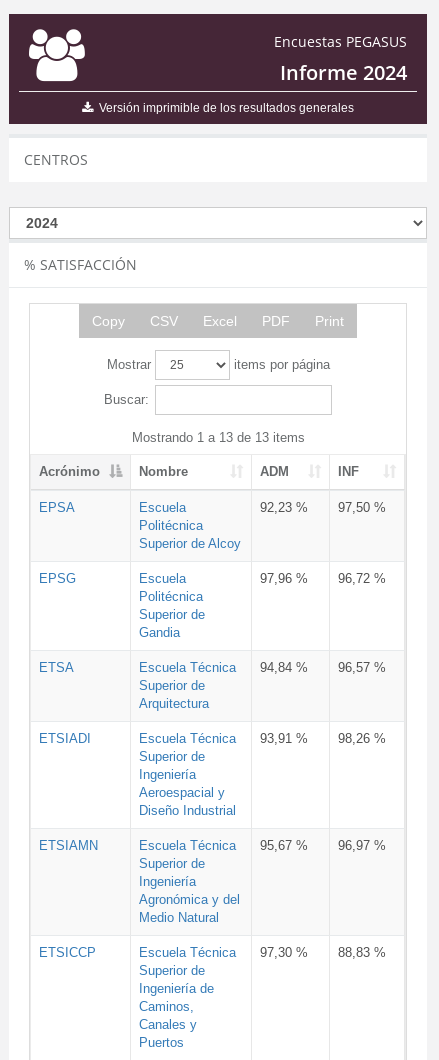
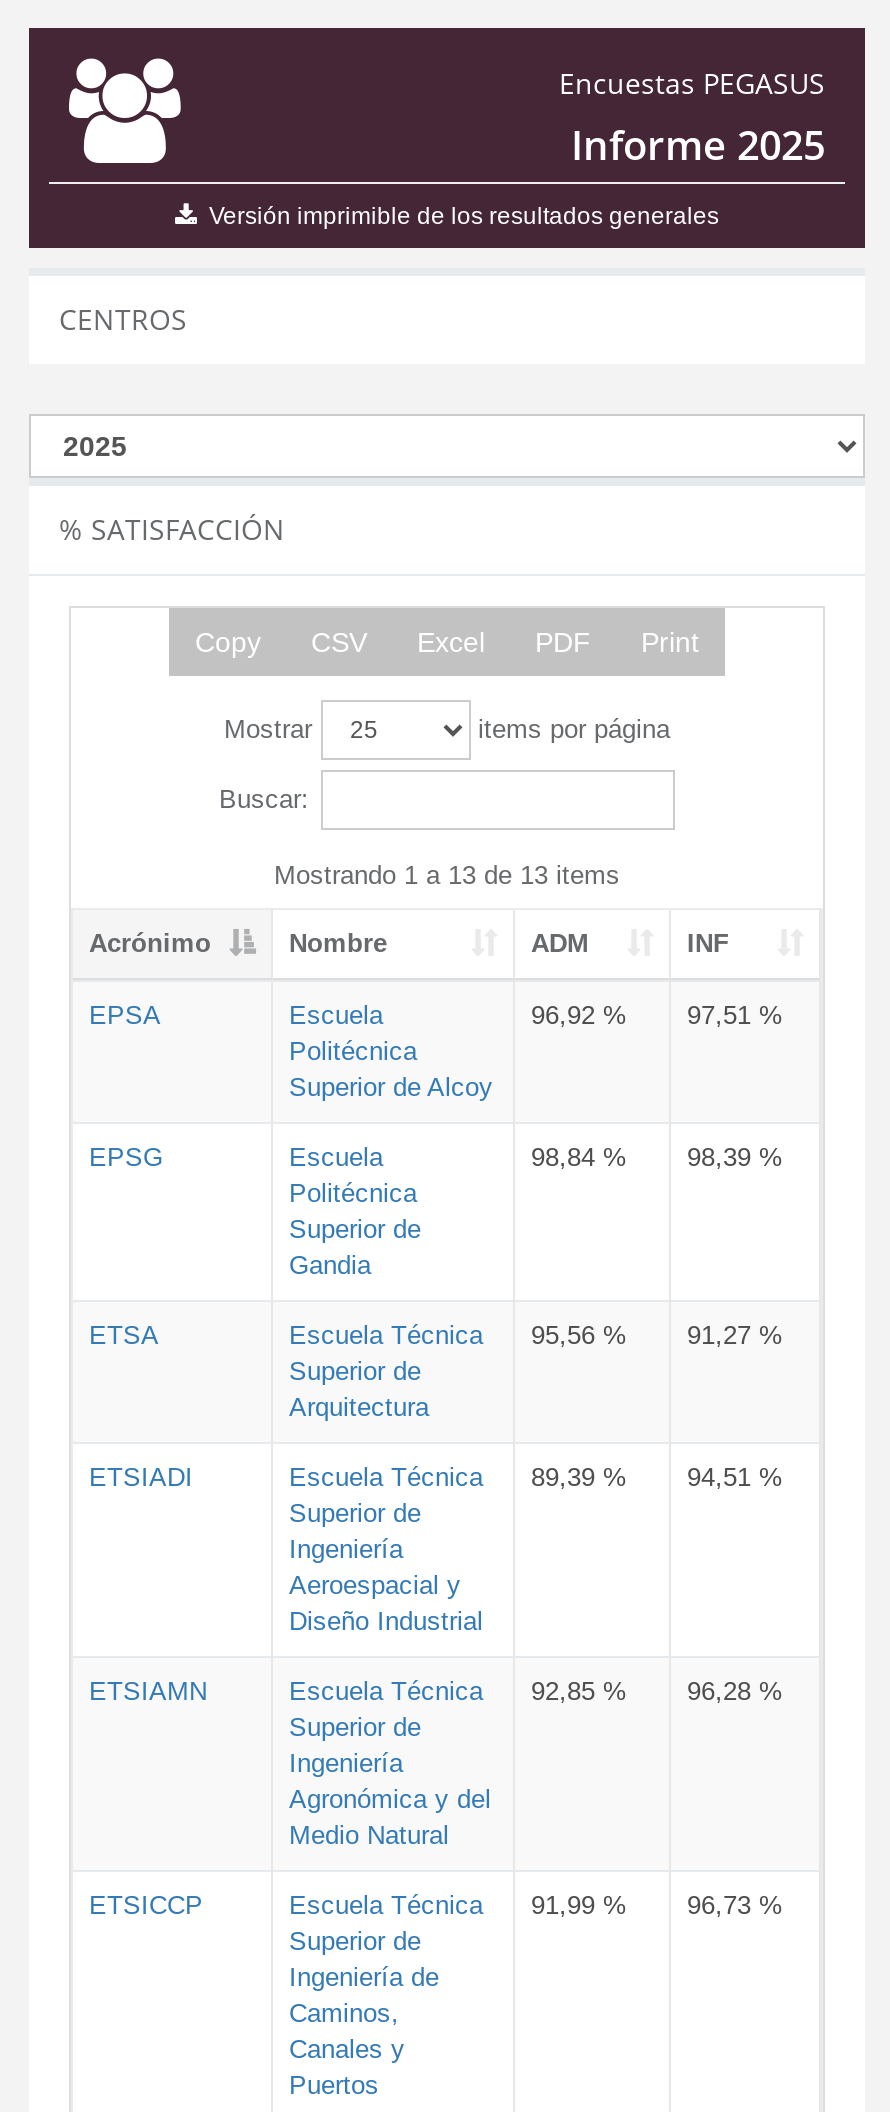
[280,59,407,86] Informe 2024 -> [571,118,825,172] Informe 2025
[260,499,308,514] 92,23 % -> [531,999,627,1029] 96,92 %
[338,499,386,514] 97,50 % -> [687,999,783,1029] 97,51 %
[260,570,308,585] 97,96 % -> [531,1141,627,1171] 98,84 %
[338,570,386,585] 96,72 % -> [687,1141,783,1171] 98,39 %
[260,659,308,674] 94,84 % -> [531,1319,627,1349] 95,56 %
[338,659,386,674] 96,57 % -> [687,1319,783,1349] 91,27 %
[260,730,308,745] 93,91 % -> [531,1461,627,1491] 89,39 %
[338,730,386,745] 98,26 % -> [687,1461,783,1491] 94,51 %
[260,837,308,852] 95,67 % -> [531,1675,627,1705] 92,85 %
[338,837,386,852] 96,97 % -> [687,1675,783,1705] 96,28 %
[260,944,308,959] 97,30 % -> [531,1889,627,1919] 91,99 %
[338,944,386,959] 88,83 % -> [687,1889,783,1919] 96,73 %

